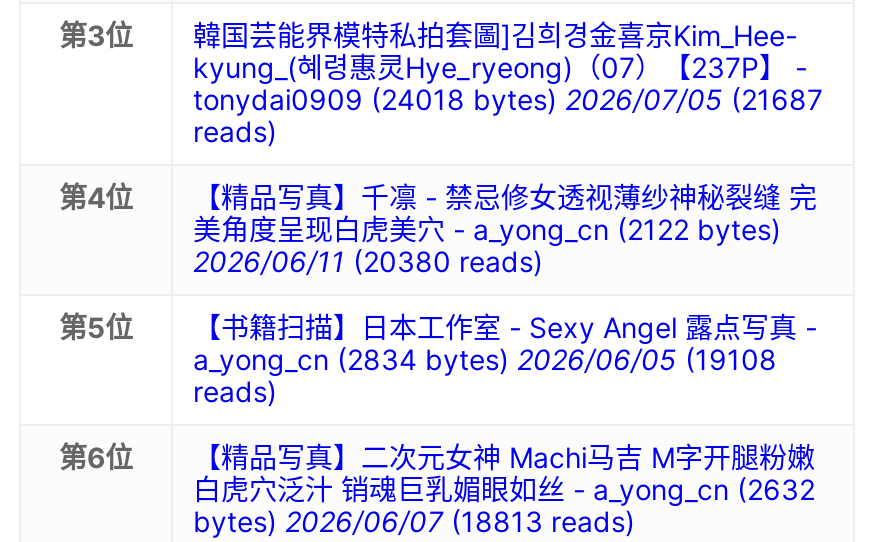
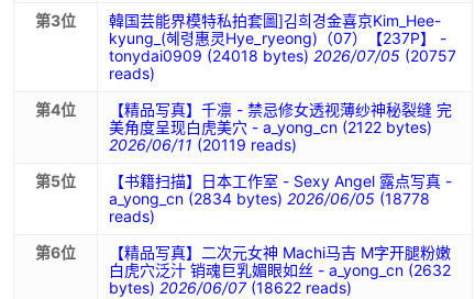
[193,82,823,116] tonydai0909 (24018 bytes)2026/07/05 (21687 -> [109,46,456,65] tonydai0909 (24018 bytes)2026/07/05 (20757
[193,244,543,278] 2026/06/11 (20380 reads) -> [109,135,297,154] 2026/06/11 (20119 reads)
[193,342,777,376] a_yong_cn (2834 bytes) 2026/06/05 (19108 -> [109,189,430,208] a_yong_cn (2834 bytes) 2026/06/05 (18778
[193,504,635,538] bytes) 2026/06/07 (18813 reads) -> [109,278,352,297] bytes) 2026/06/07 (18622 reads)

